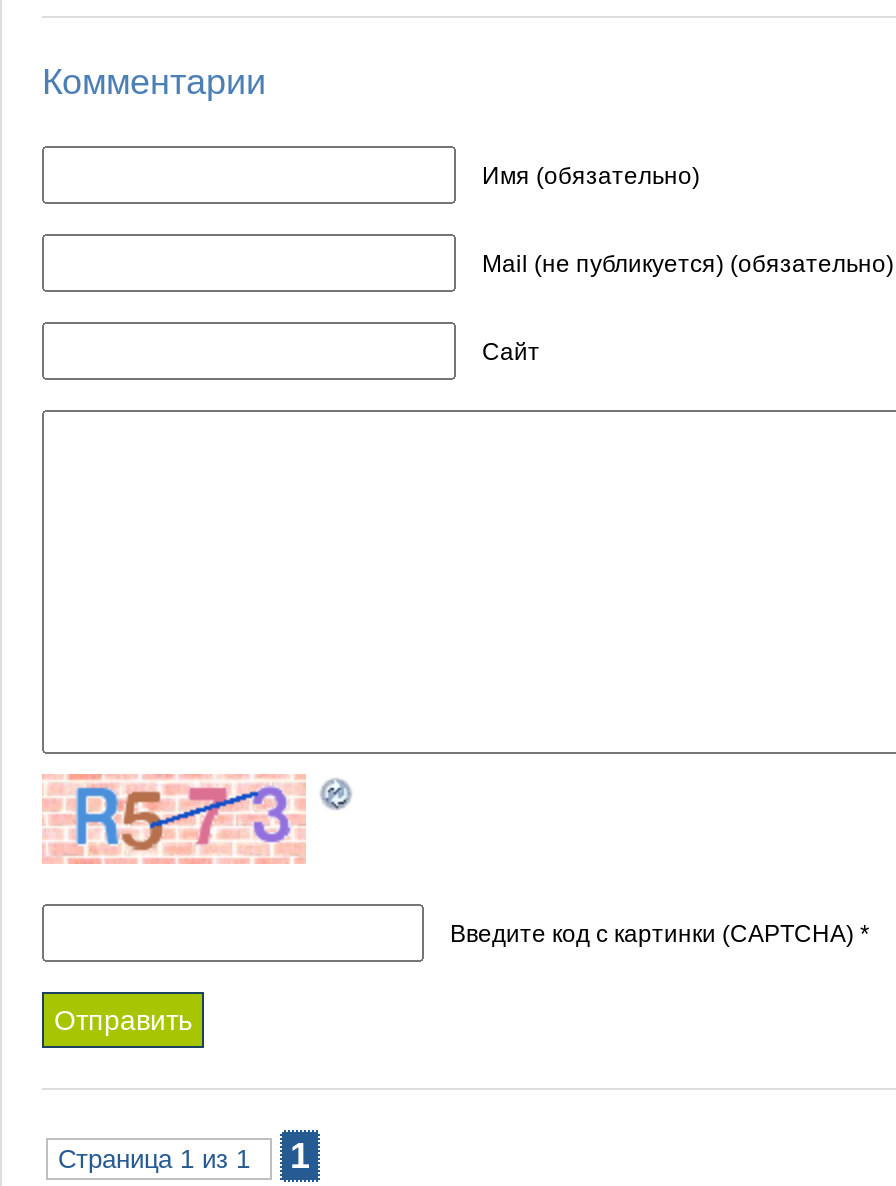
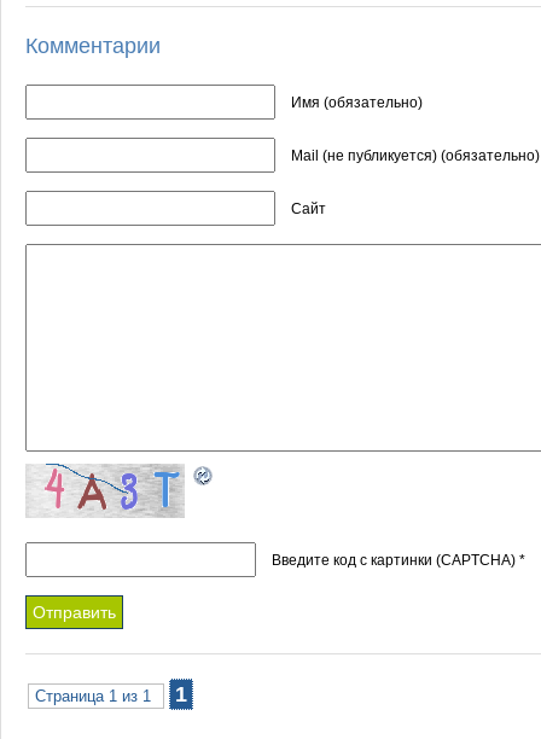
[42,772,306,866] [image] -> [25,462,185,519] [image]

